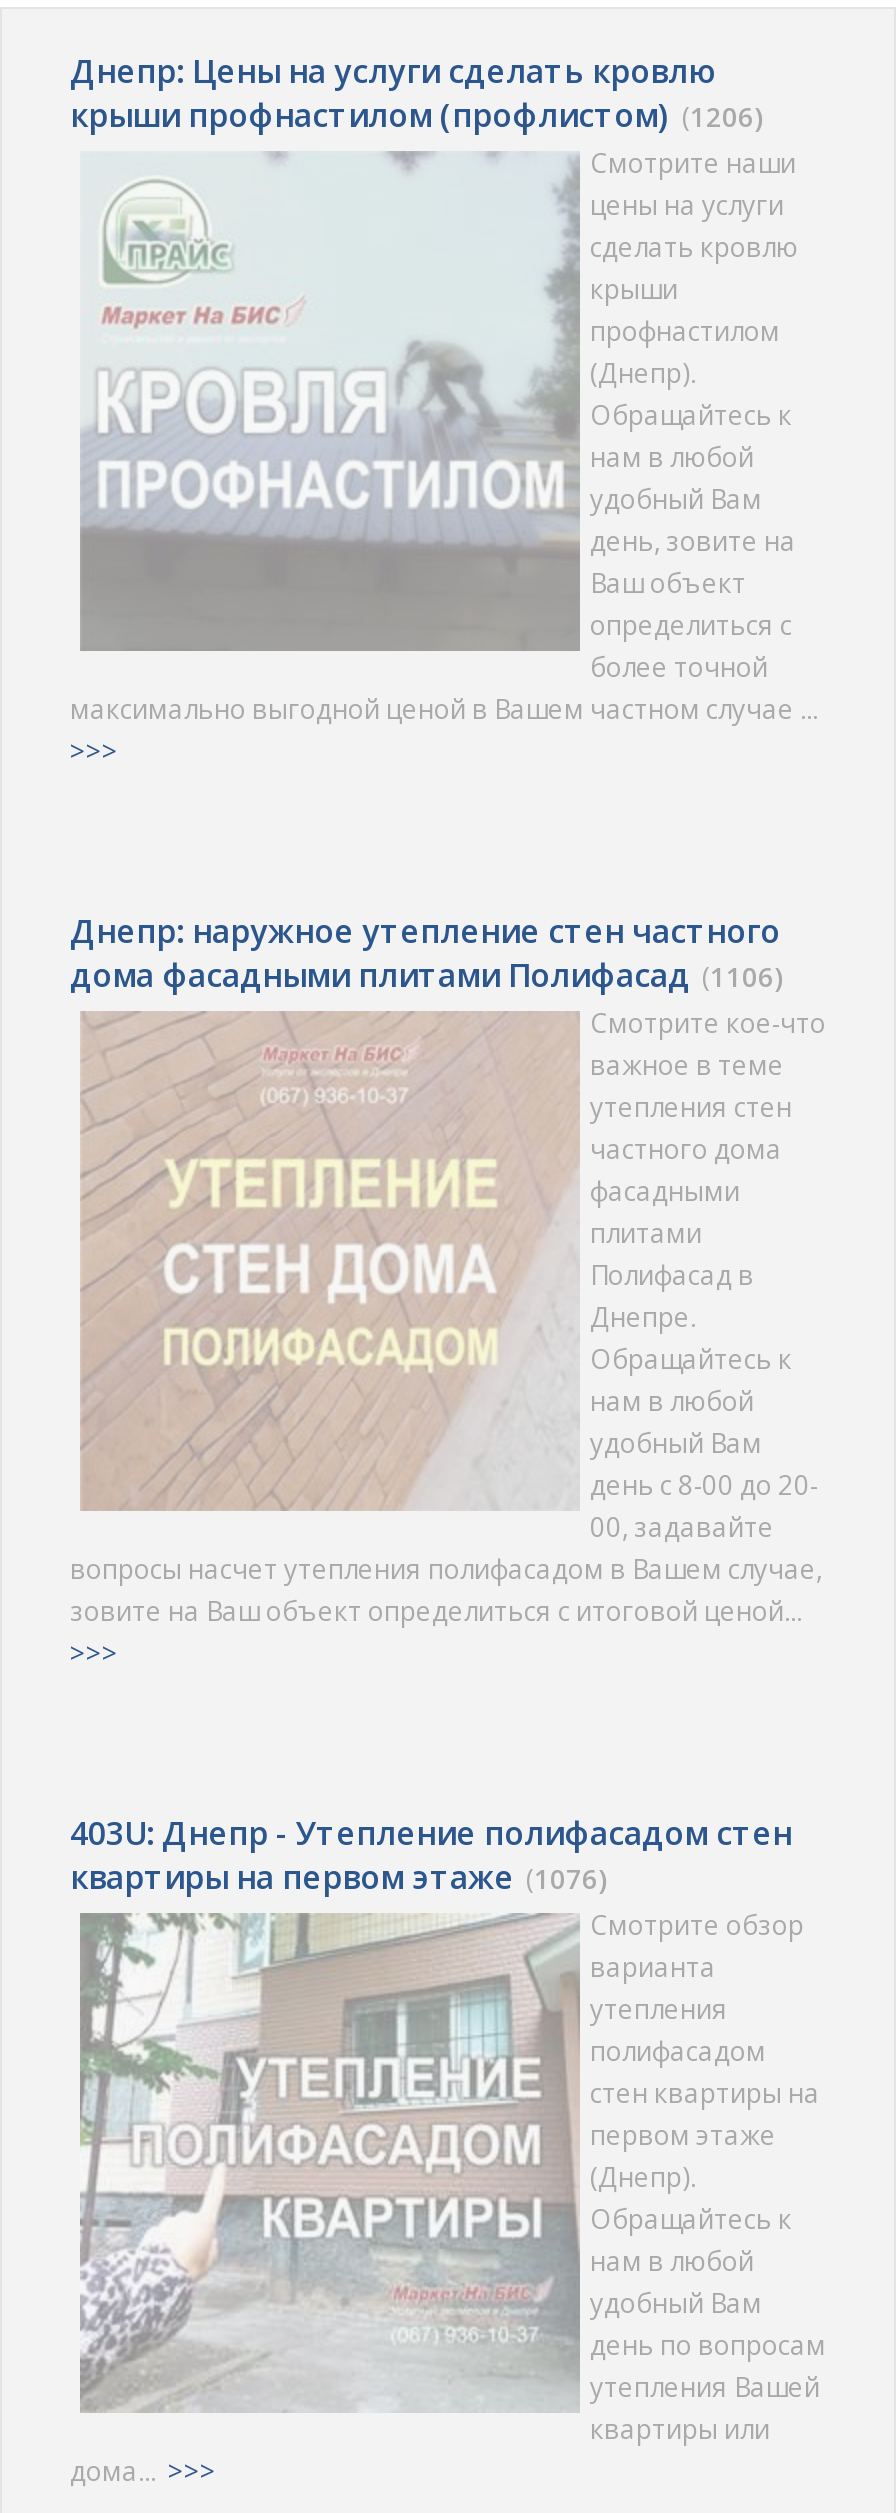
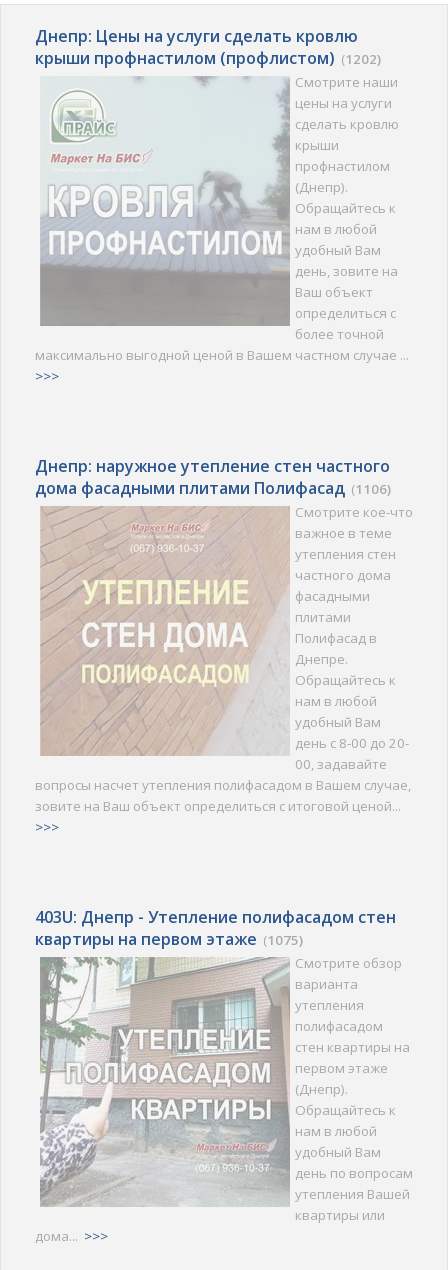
[70,92,762,136] крыши профнастилом (профлистом) (1206) -> [35,46,381,68] крыши профнастилом (профлистом) (1202)
[70,1854,606,1898] квартиры на первом этаже (1076) -> [35,927,303,949] квартиры на первом этаже (1075)

